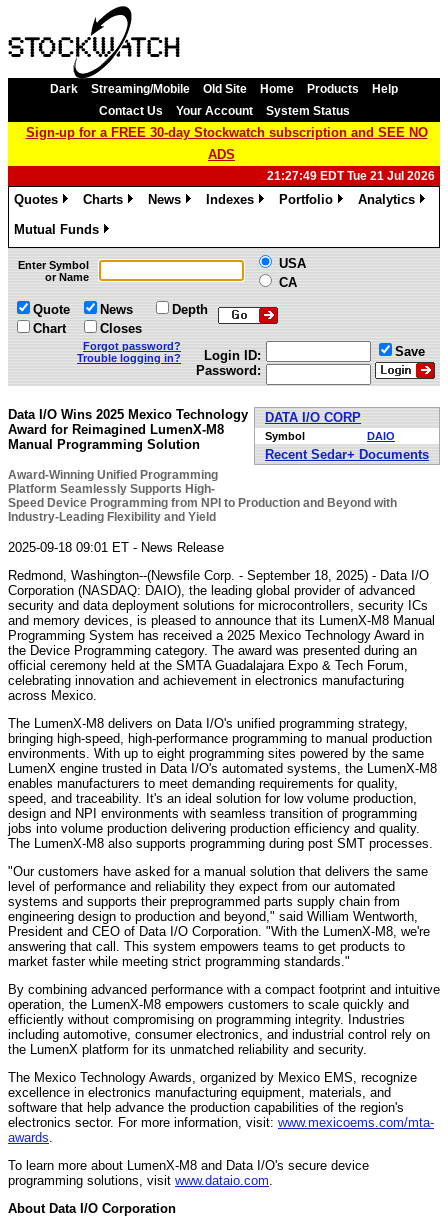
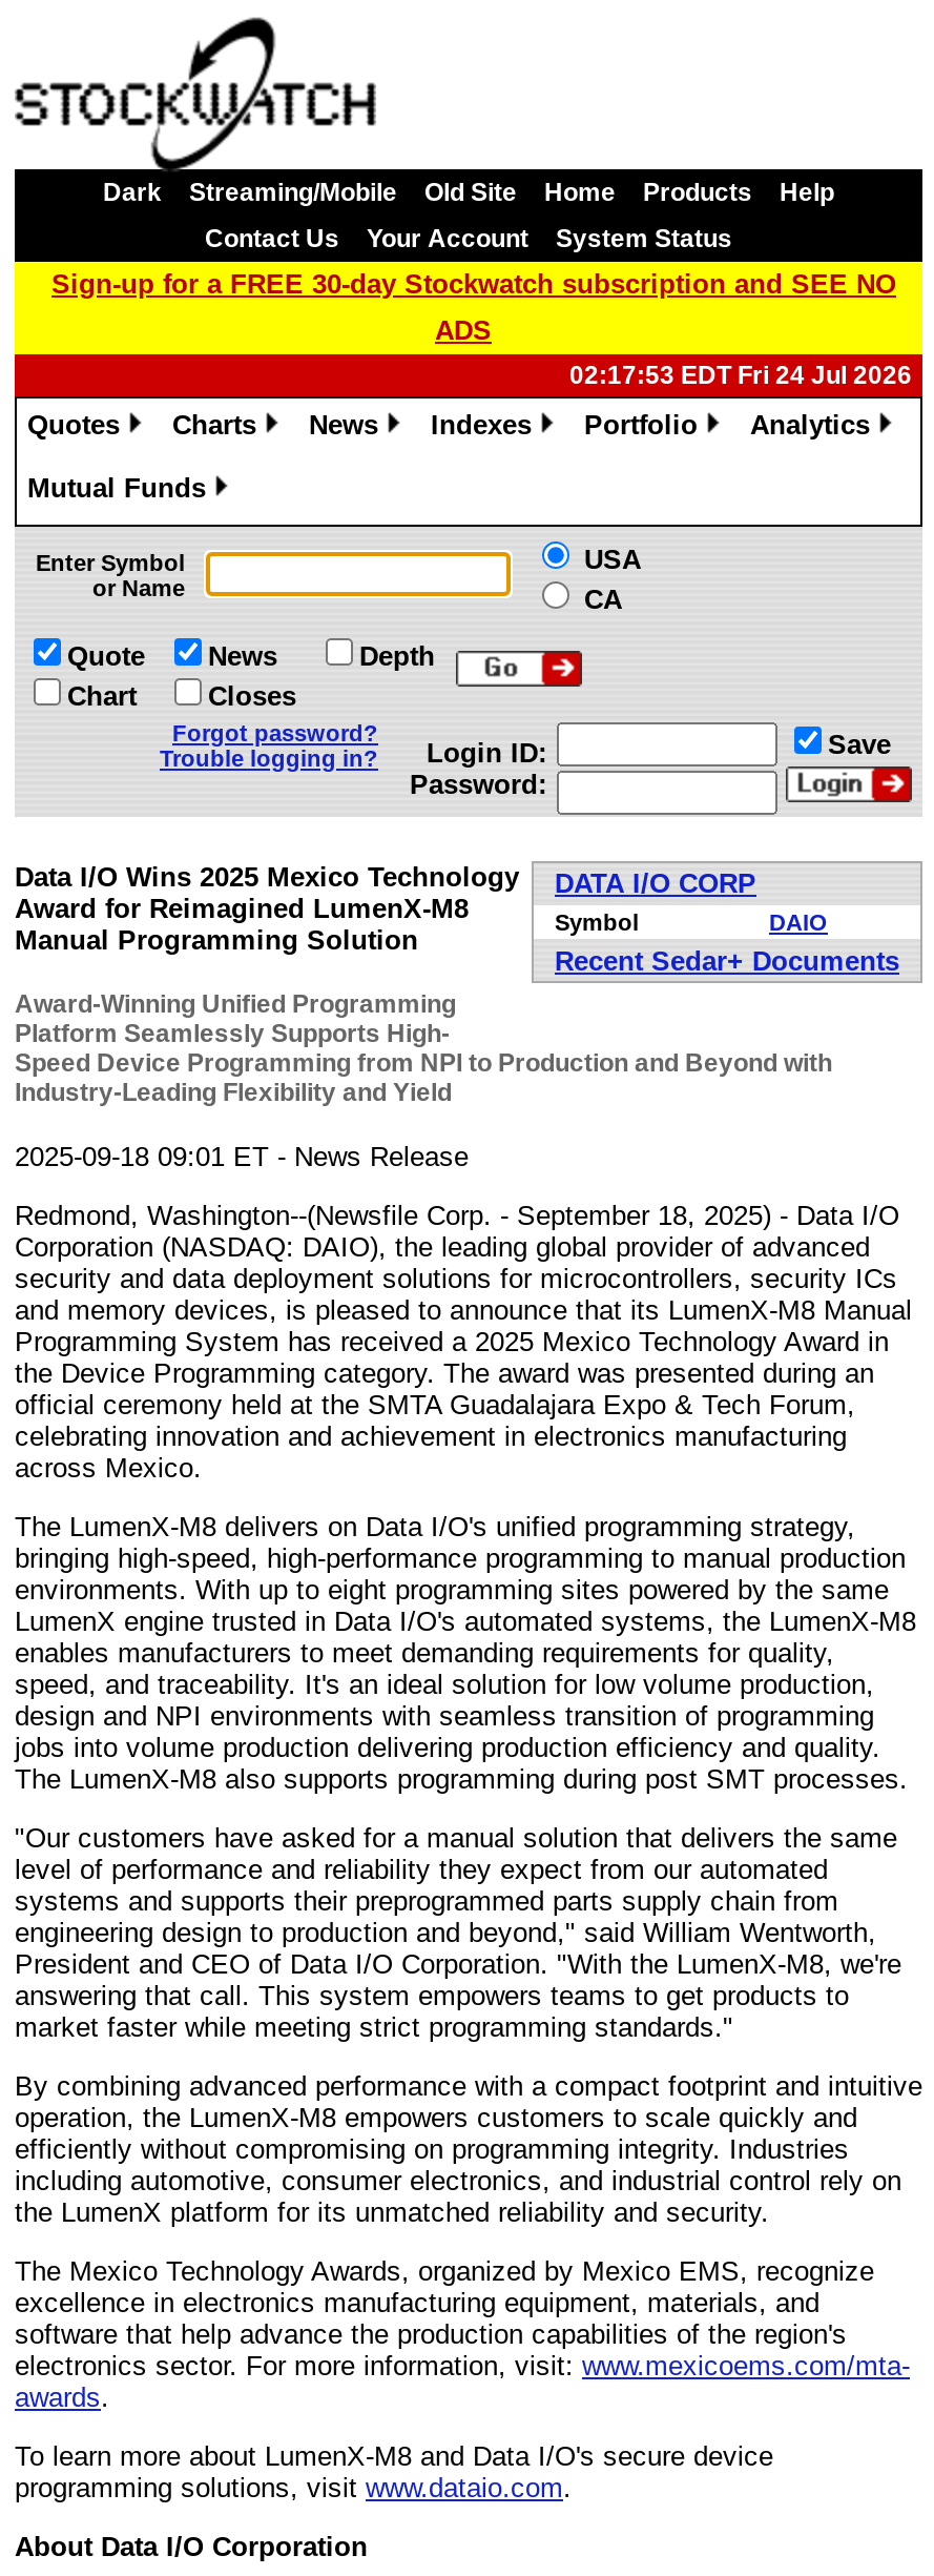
[267,169,435,183] 21:27:49 EDT Tue 21 Jul 2026 -> [569,361,912,390] 02:17:53 EDT Fri 24 Jul 2026

